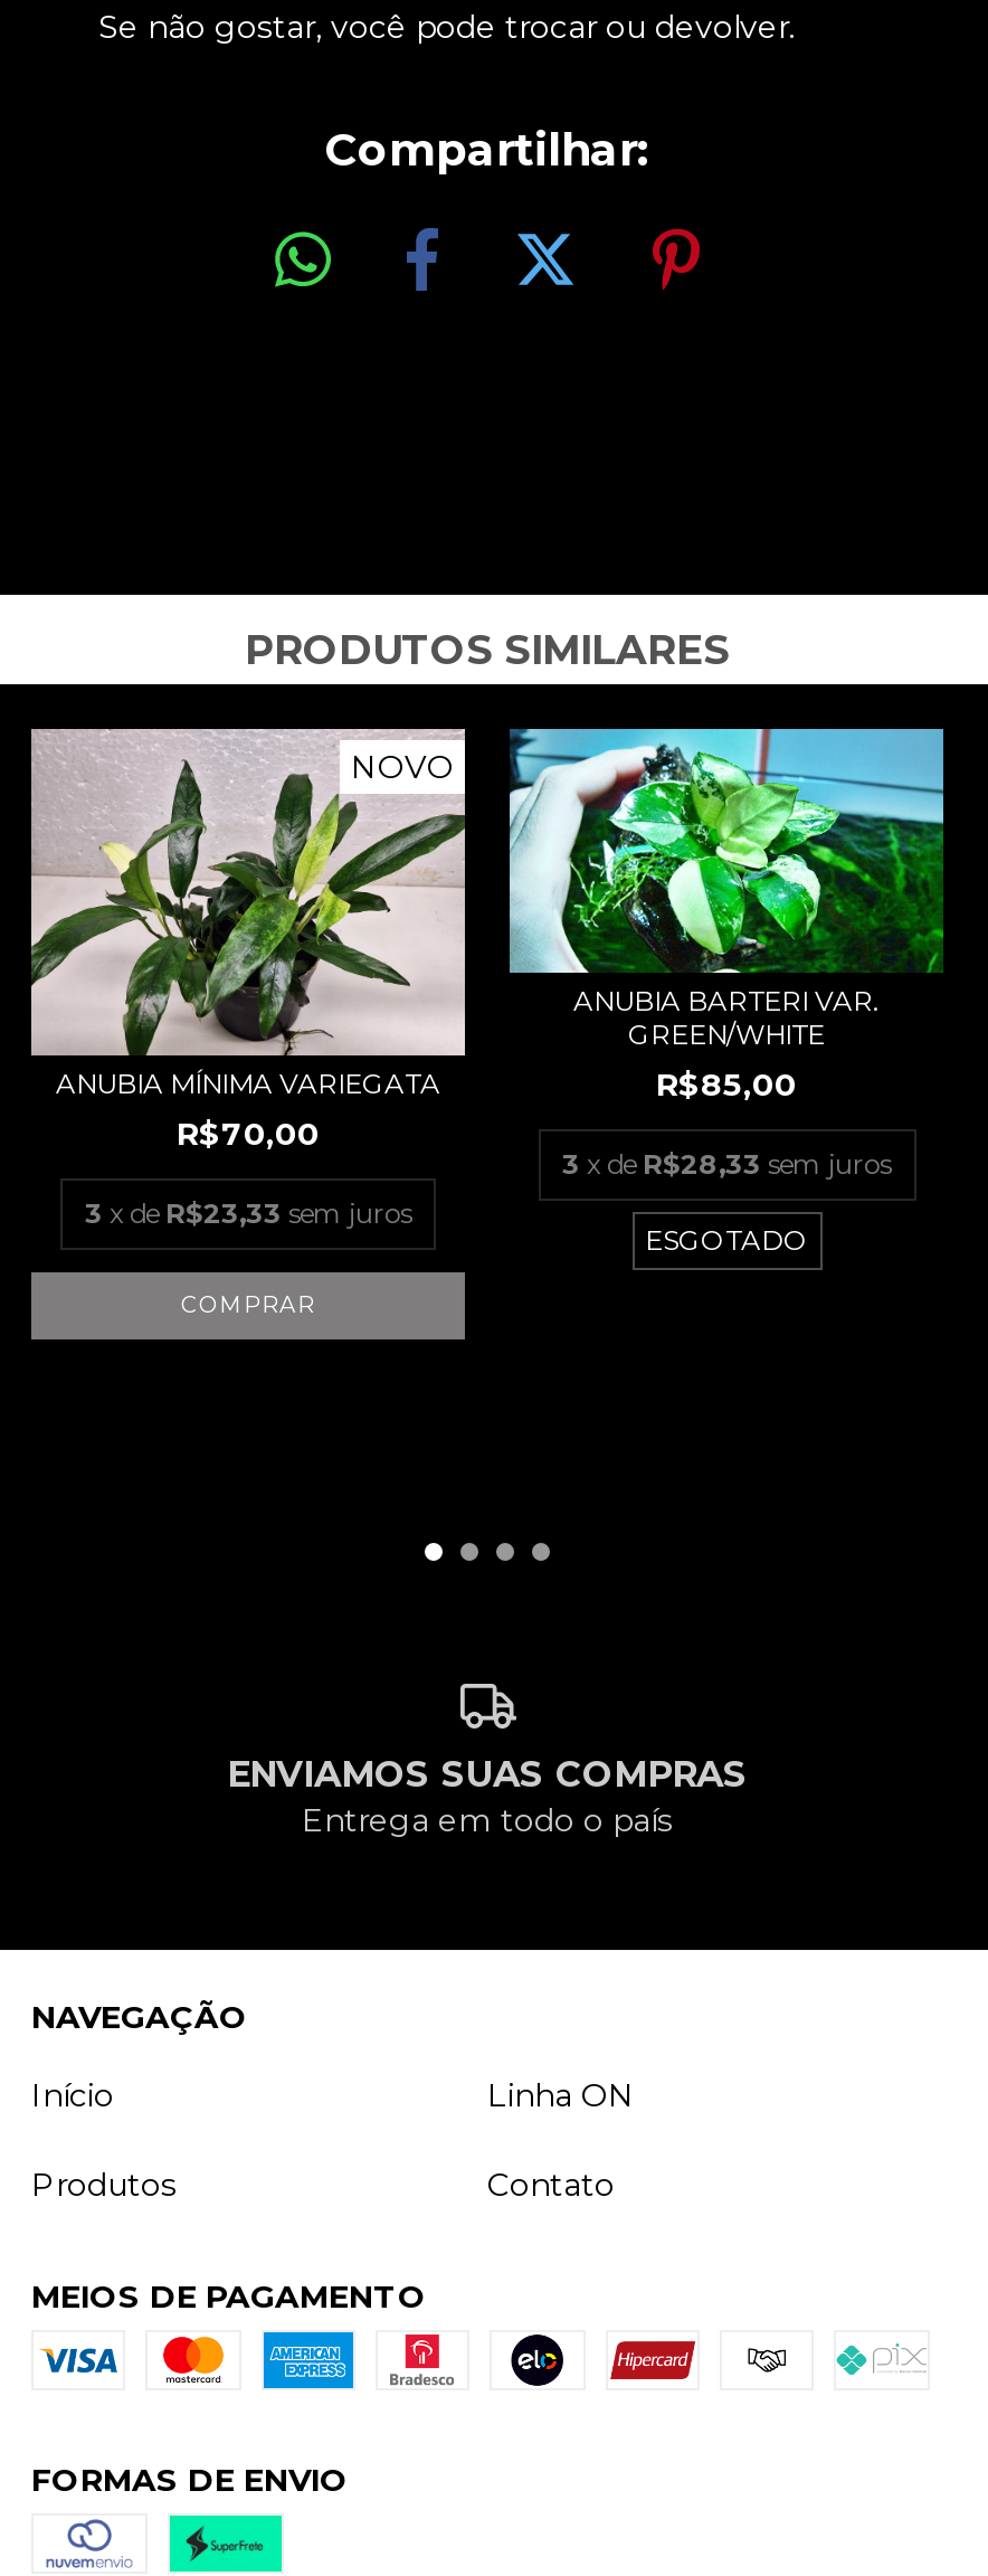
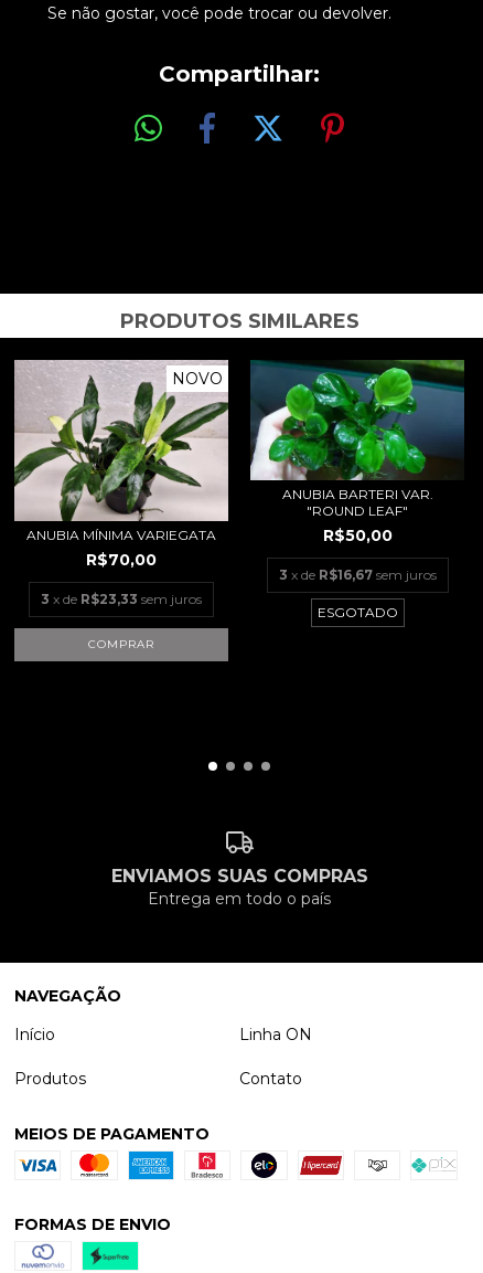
[507,727,946,1106] [image] | GREEN/WHITE | R$85,00 -> [250,360,464,546] [image] | "ROUND LEAF" | R$50,00
[562,1148,891,1182] 3 x de R$28,33 sem juros -> [278,567,436,584] 3 x de R$16,67 sem juros

